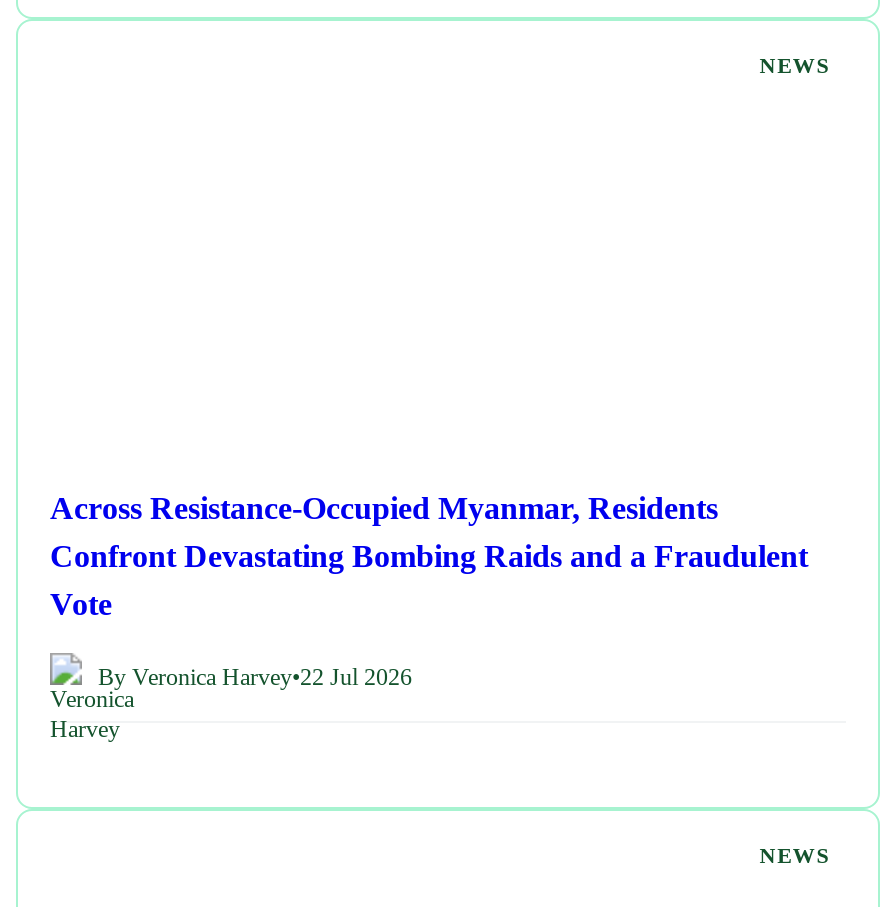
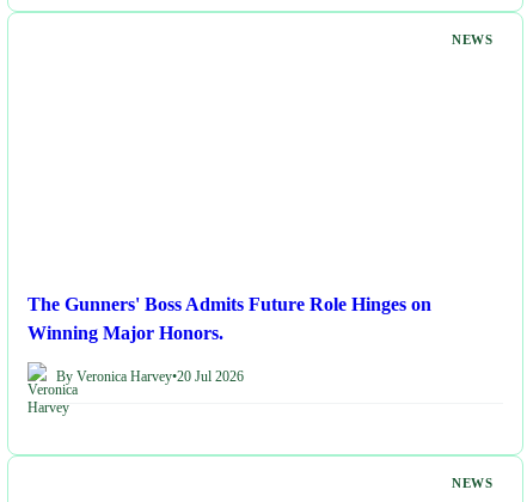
[50,491,808,621] Across Resistance-Occupied Myanmar, Residents | Confront Devastating Bombing Raids and a Fraudulent | Vote -> [27,294,431,343] The Gunners' Boss Admits Future Role Hinges on | Winning Major Honors.
[98,662,412,690] By Veronica Harvey•22 Jul 2026 -> [56,368,244,385] By Veronica Harvey•20 Jul 2026

